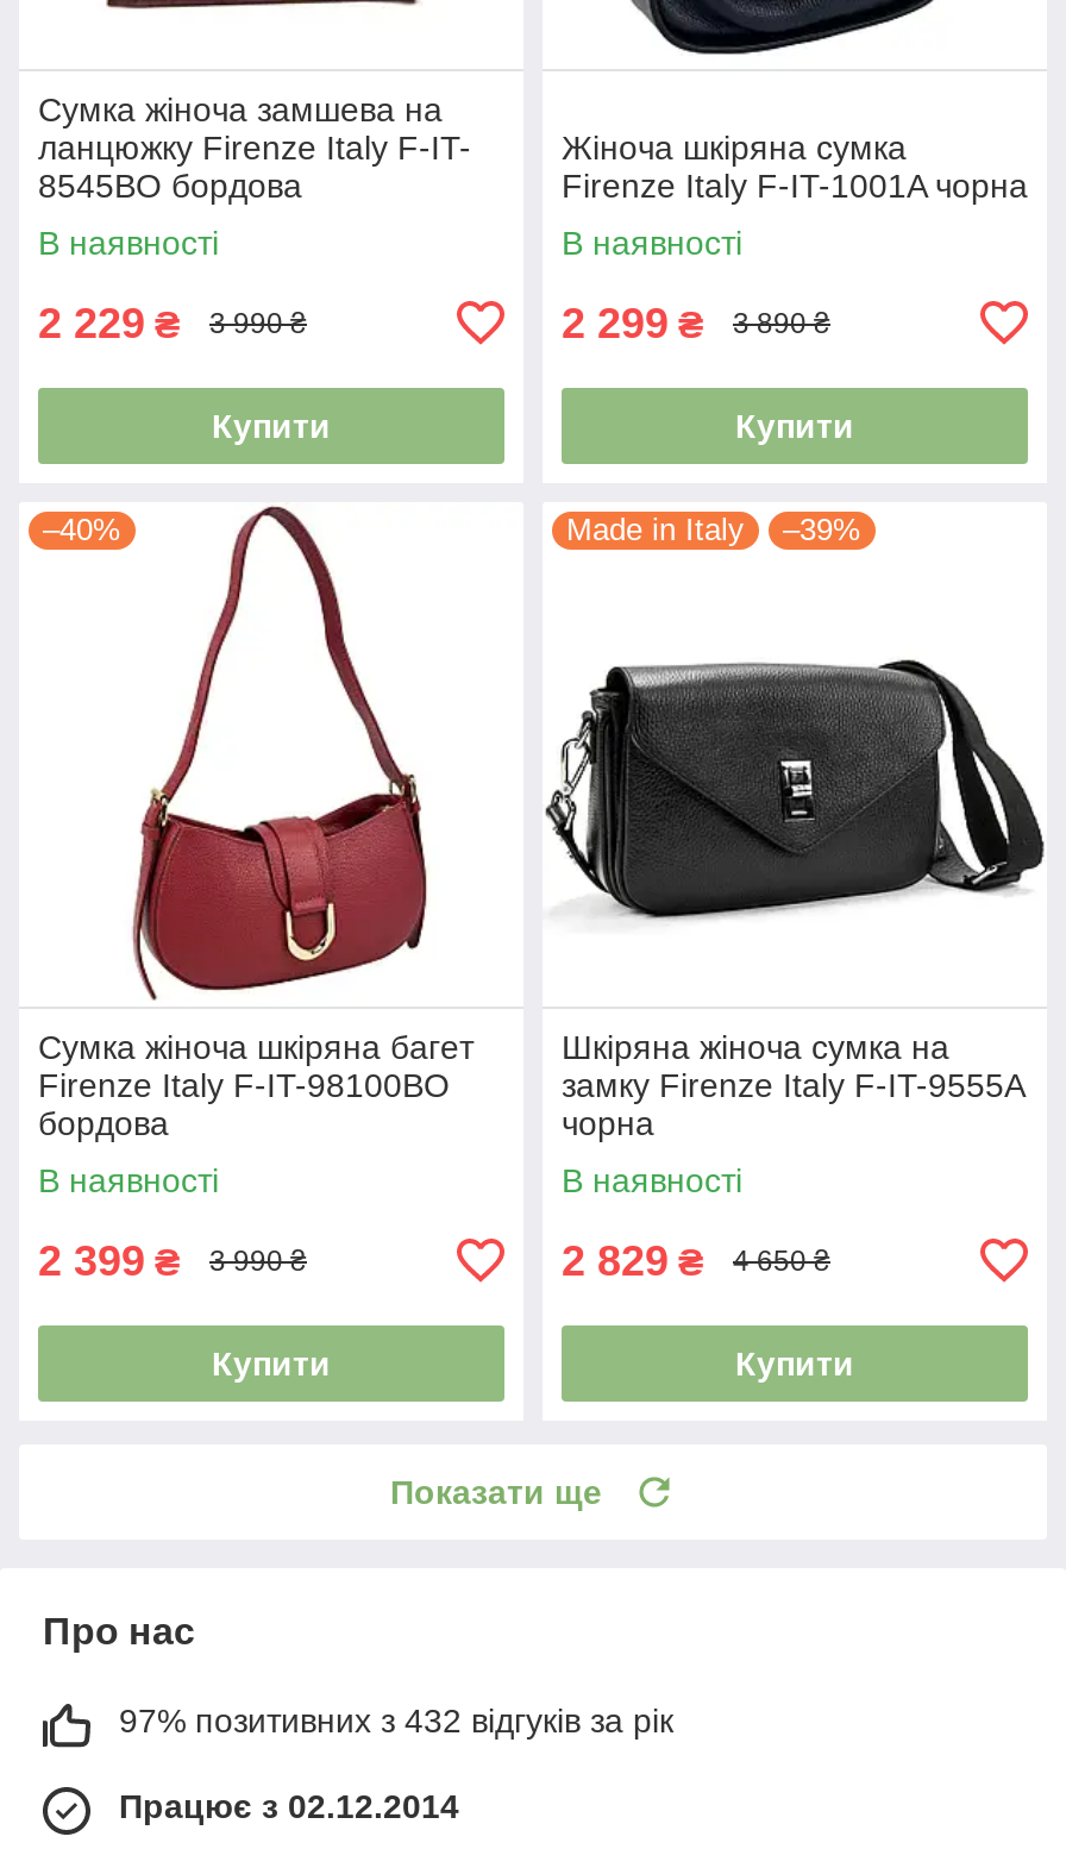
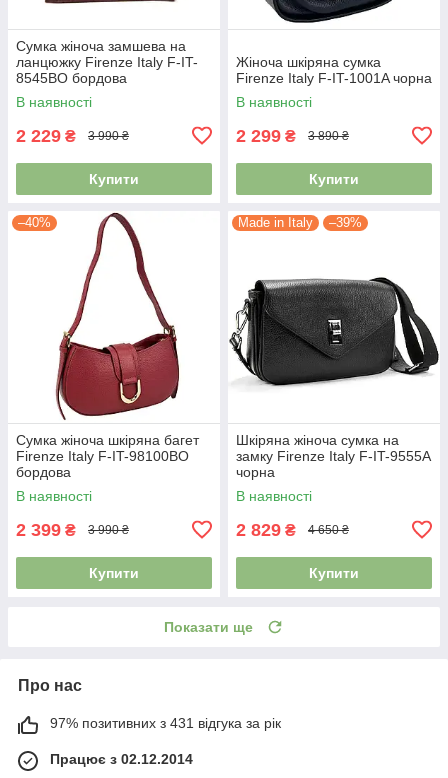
[119,1701,673,1739] 97% позитивних з 432 відгуків за рік -> [50,715,281,731] 97% позитивних з 431 відгука за рік

